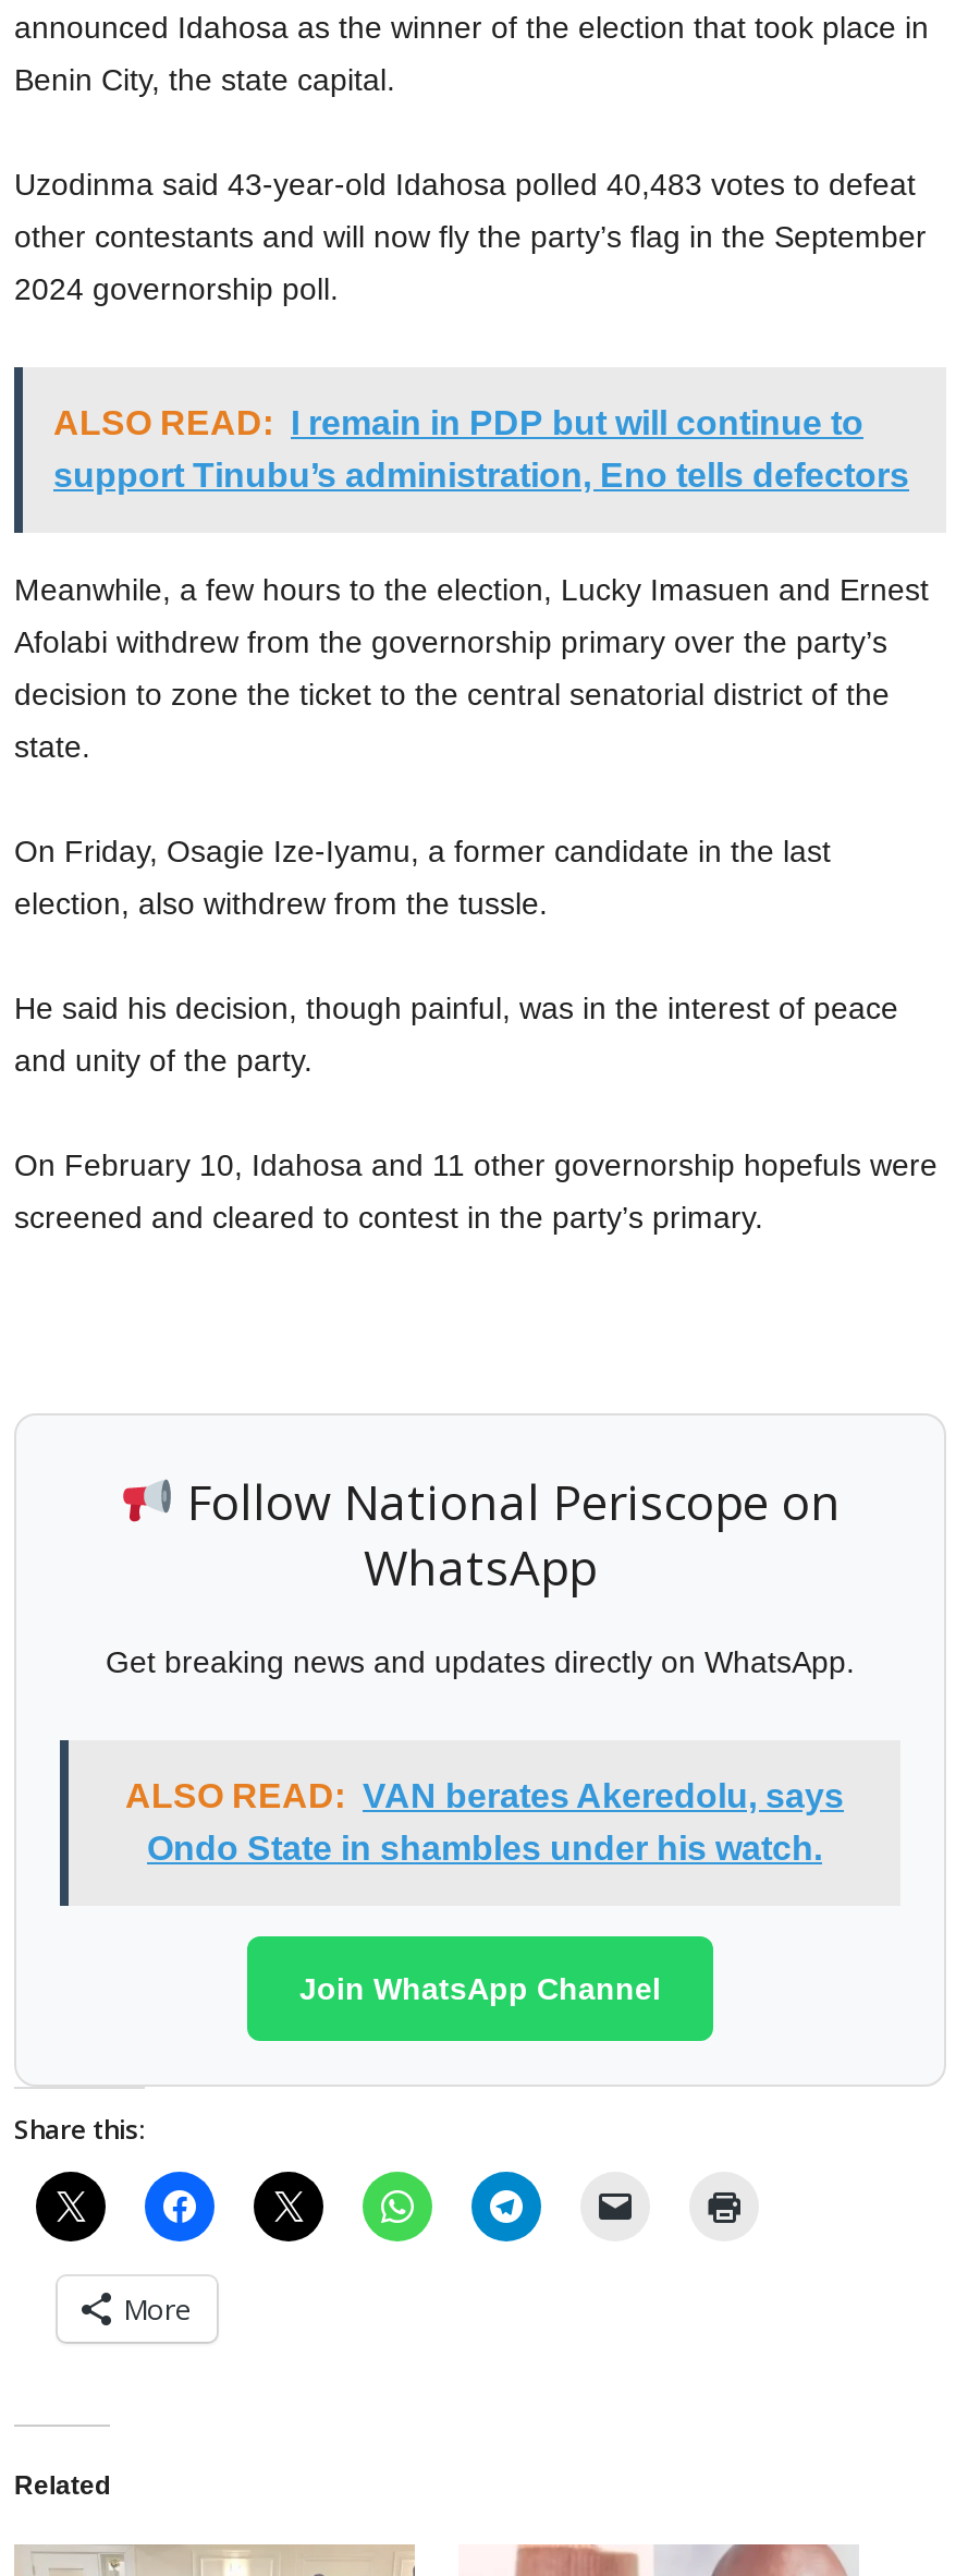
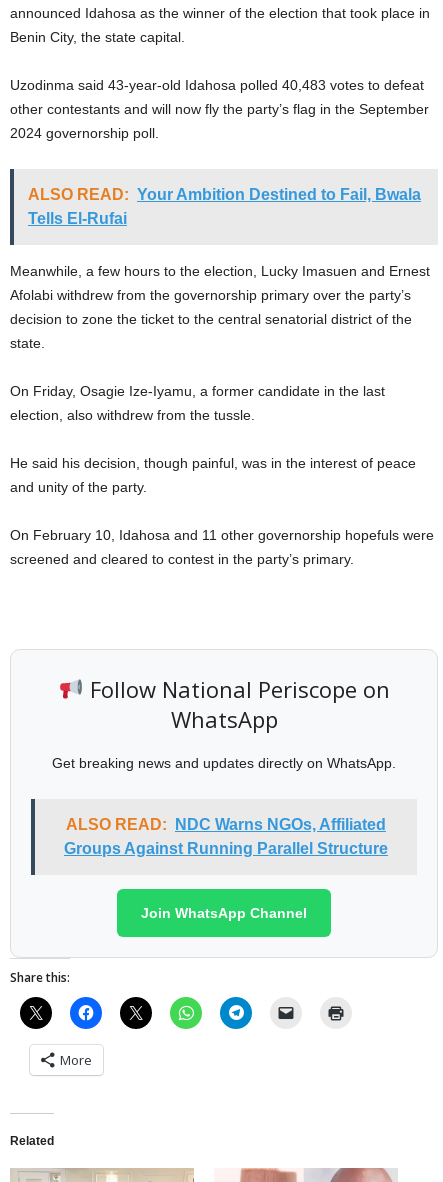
[53,405,909,494] ALSO READ: I remain in PDP but will continue to | support Tinubu’s administration, Eno tells defectors -> [28,186,421,227] ALSO READ: Your Ambition Destined to Fail, Bwala | Tells El-Rufai
[125,1778,844,1867] ALSO READ: VAN berates Akeredolu, says | Ondo State in shambles under his watch. -> [64,816,388,857] ALSO READ: NDC Warns NGOs, Affiliated | Groups Against Running Parallel Structure

